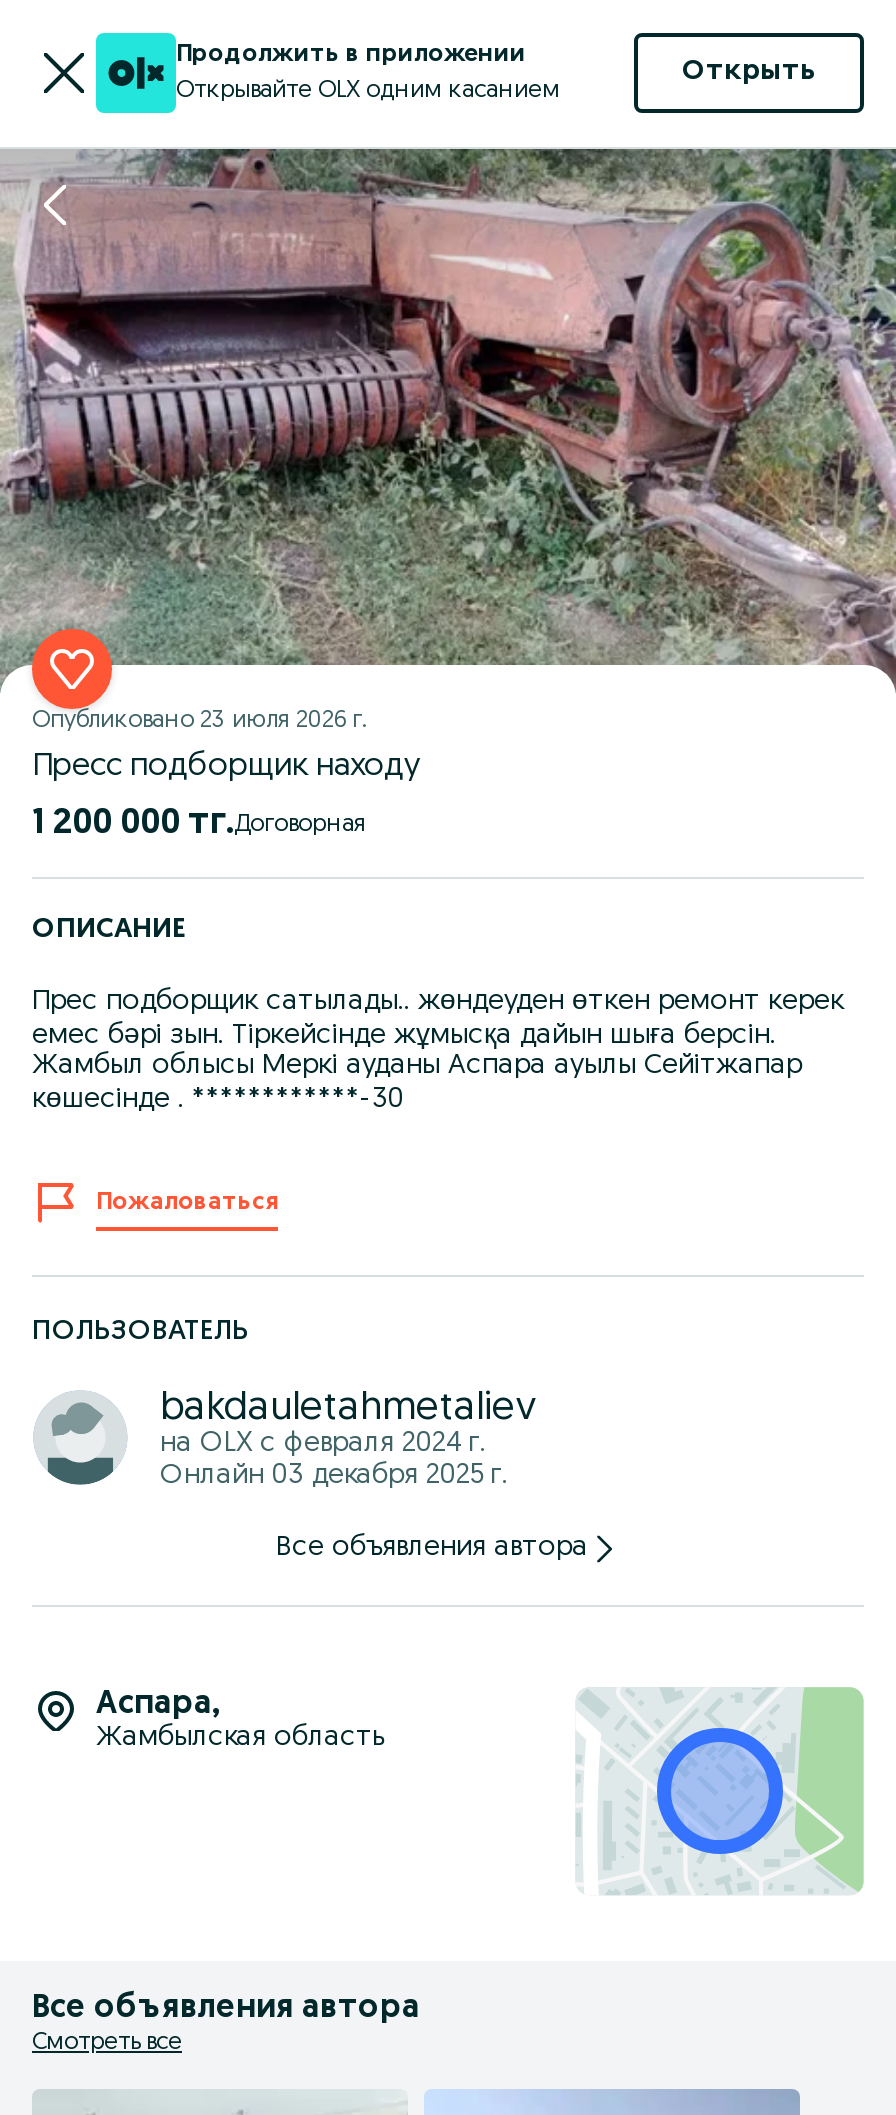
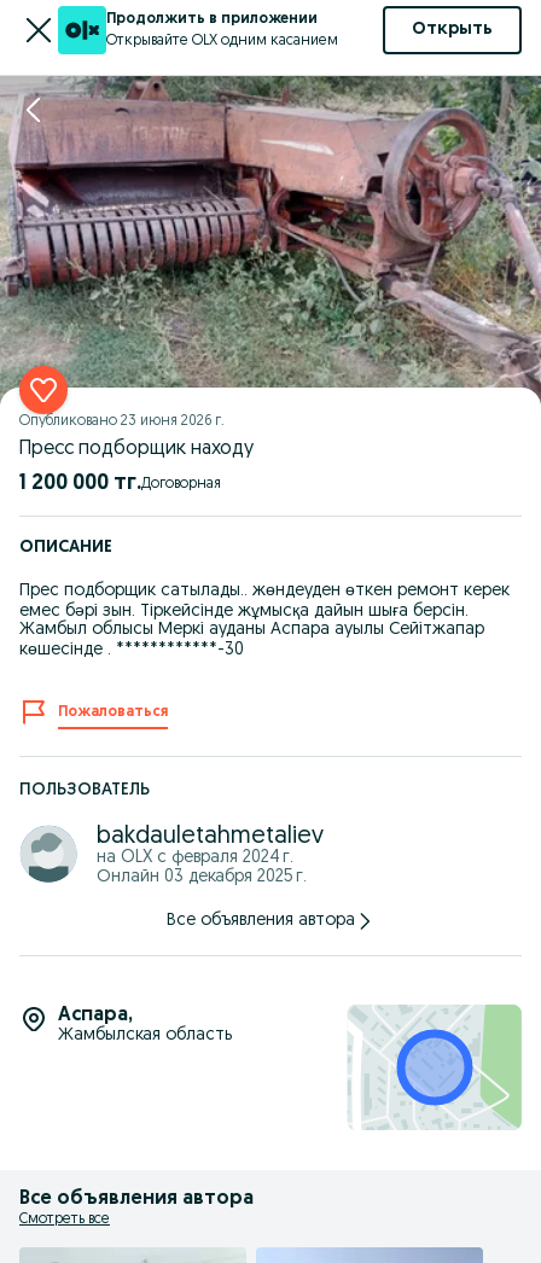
[32,709,368,733] Опубликовано 23 июля 2026 г. -> [19,414,225,429] Опубликовано 23 июня 2026 г.

